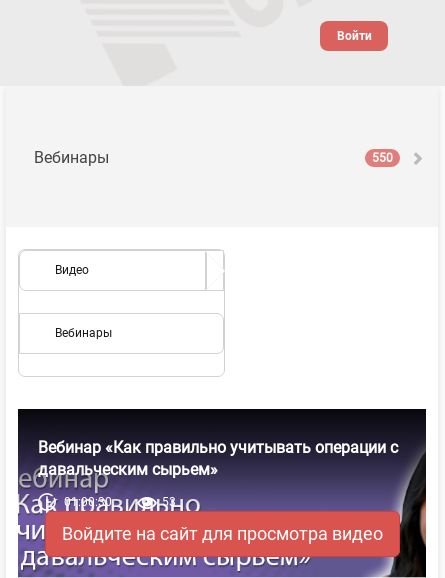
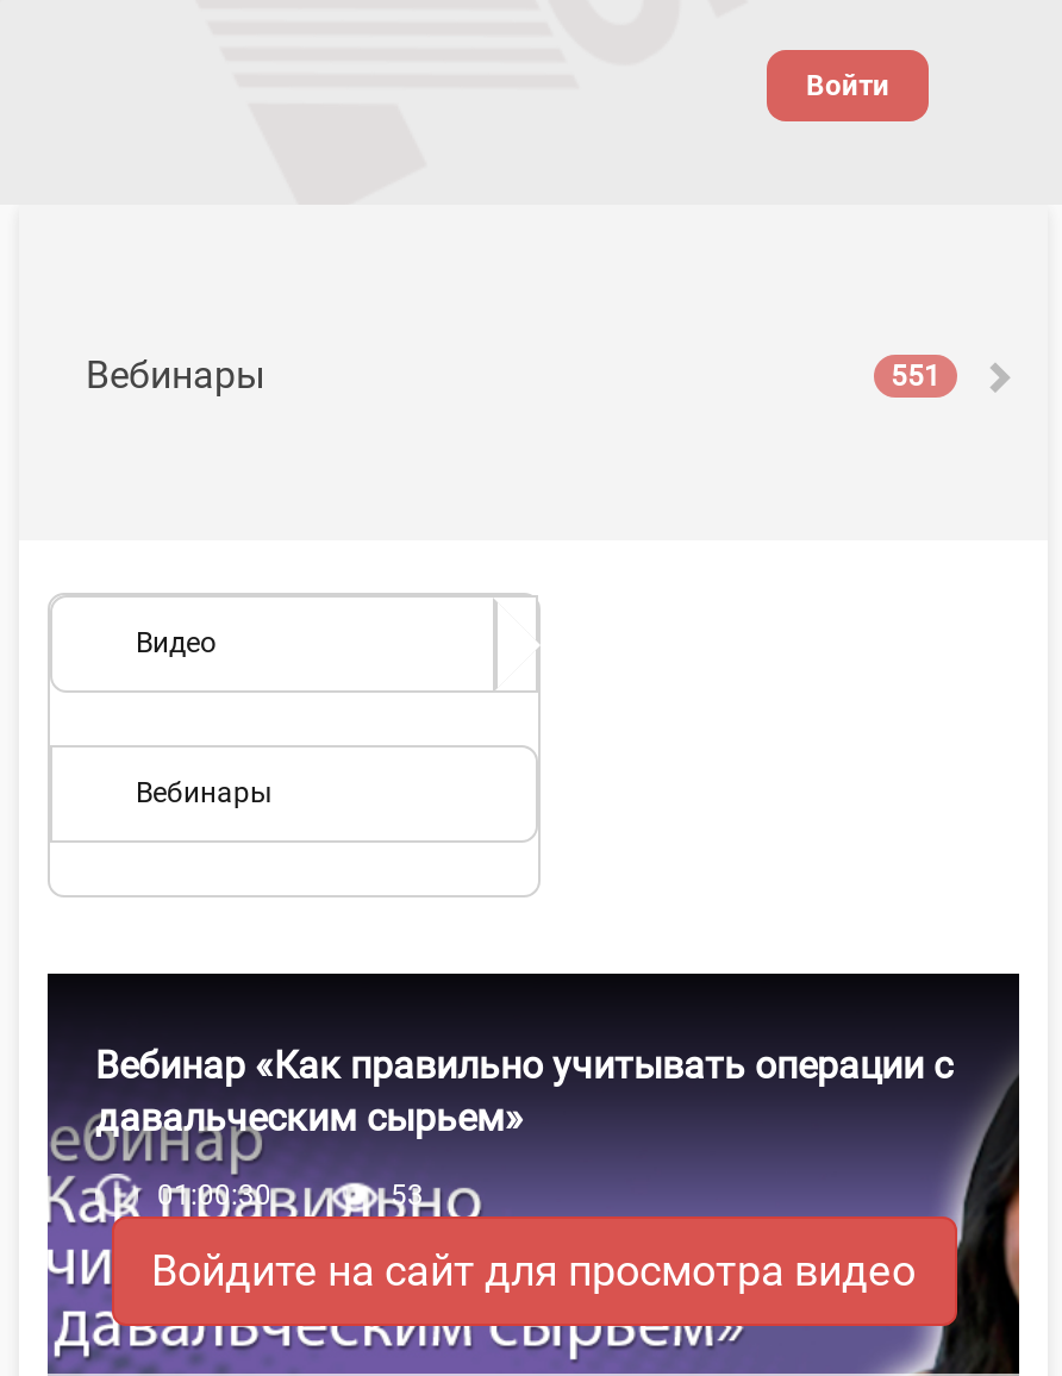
[372,151,393,165] 550 -> [891,359,941,393] 551

